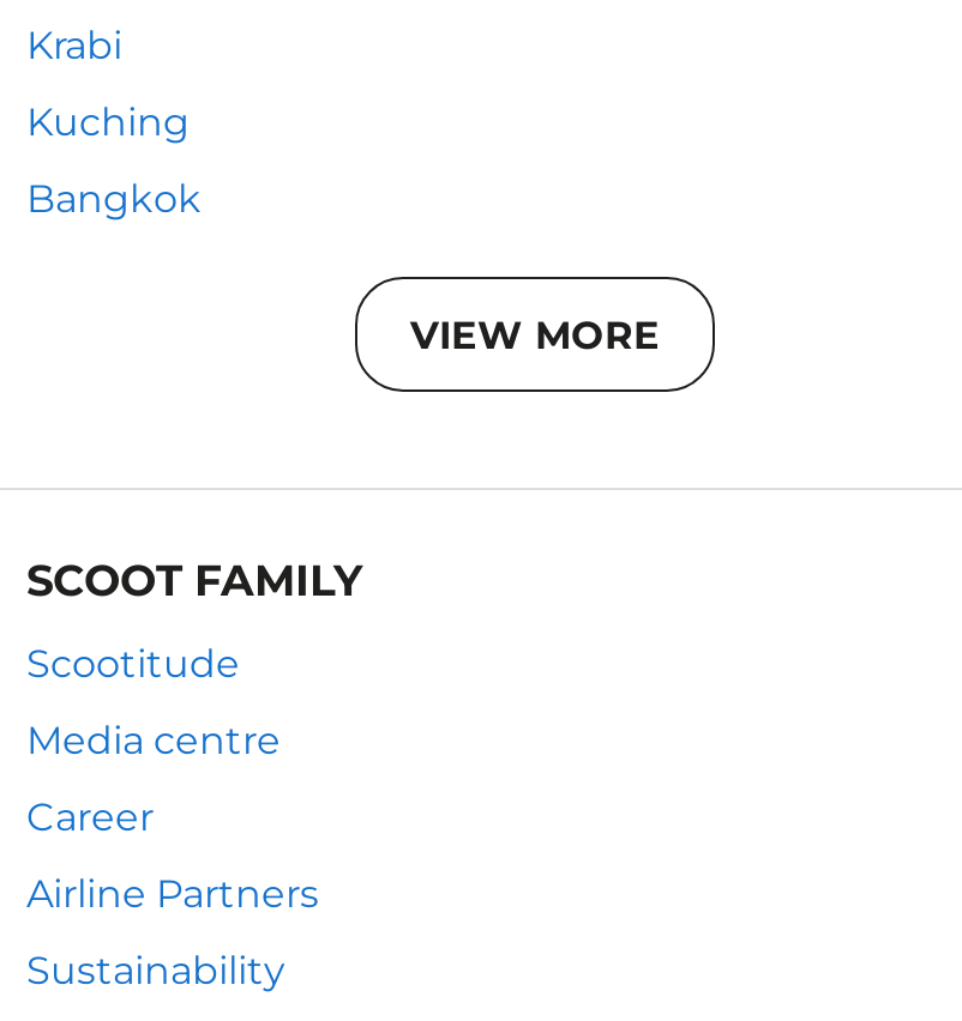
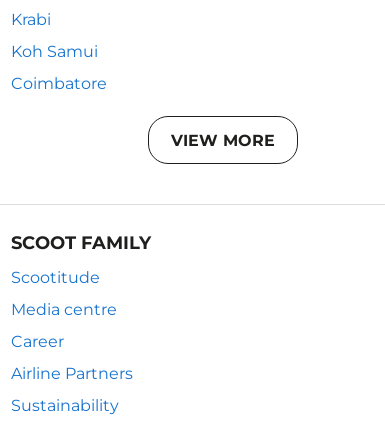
[26,99,190,145] Kuching -> [11,42,98,61] Koh Samui
[26,176,202,222] Bangkok -> [11,74,107,93] Coimbatore

